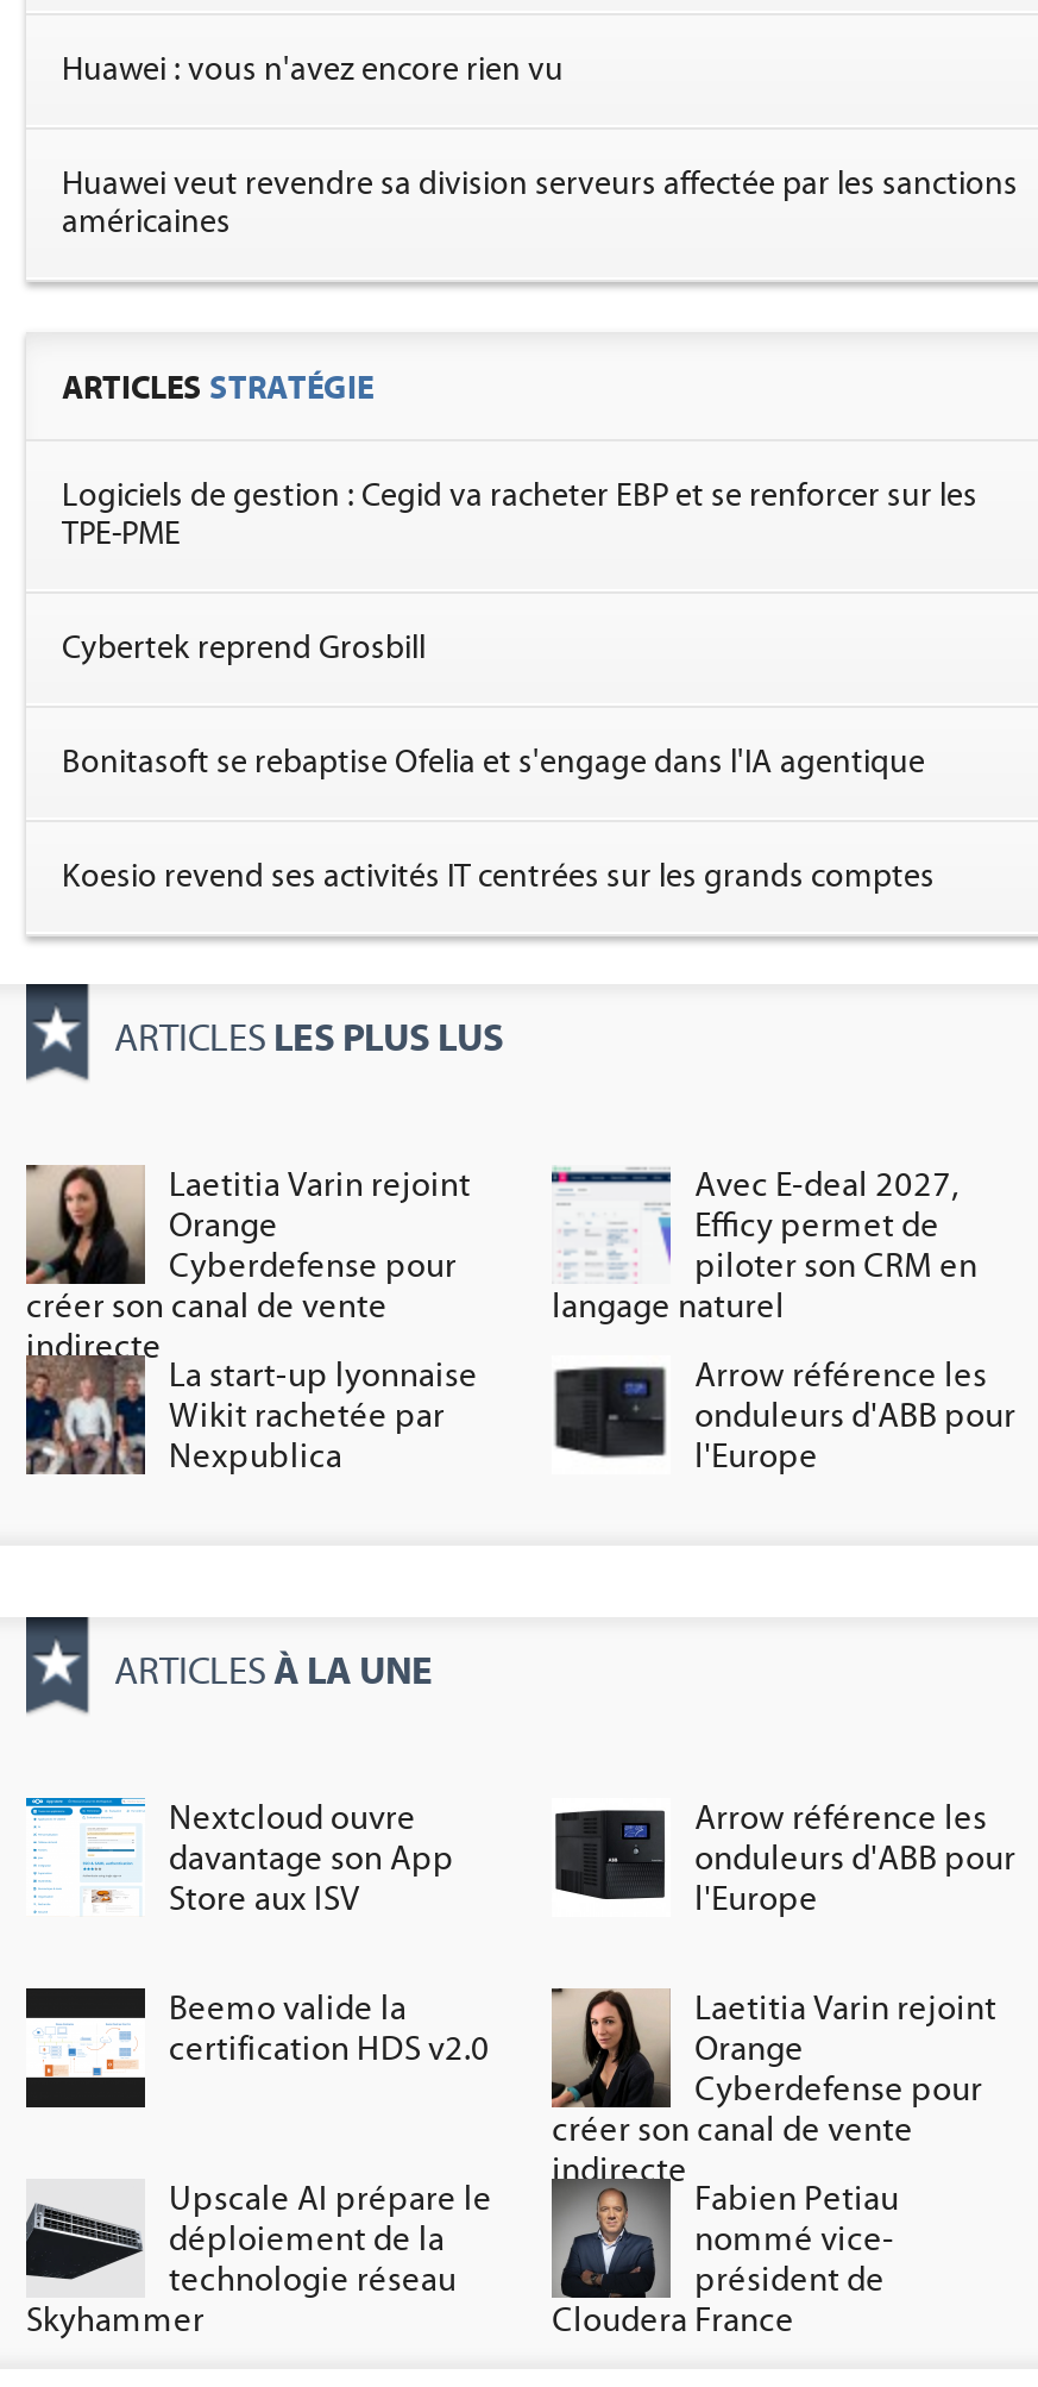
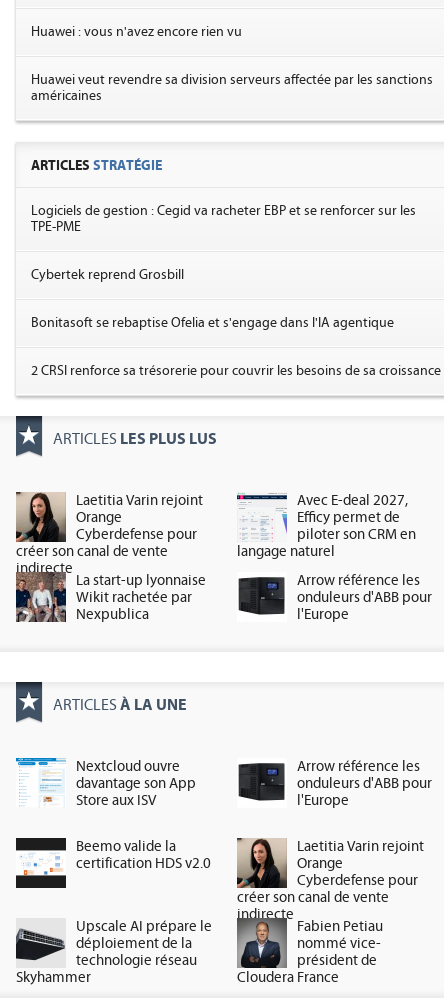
[62,858,935,896] Koesio revend ses activités IT centrées sur les grands comptes -> [31,363,441,379] 2 CRSI renforce sa trésorerie pour couvrir les besoins de sa croissance

